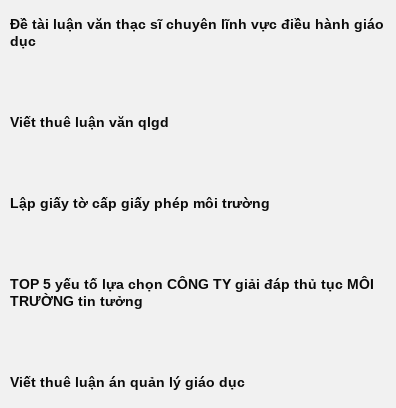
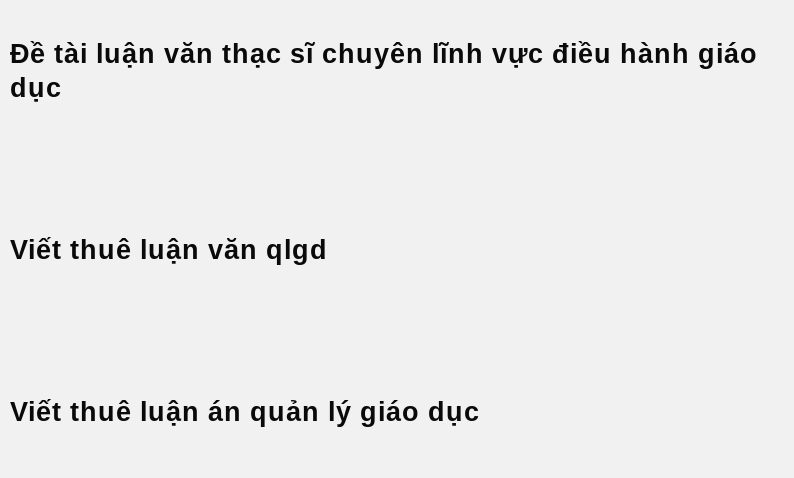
[10,196,270,211] Lập giấy tờ cấp giấy phép môi trường -> none
[10,277,374,309] TOP 5 yếu tố lựa chọn CÔNG TY giải đáp thủ tục MÔI | TRƯỜNG tin tưởng -> none

